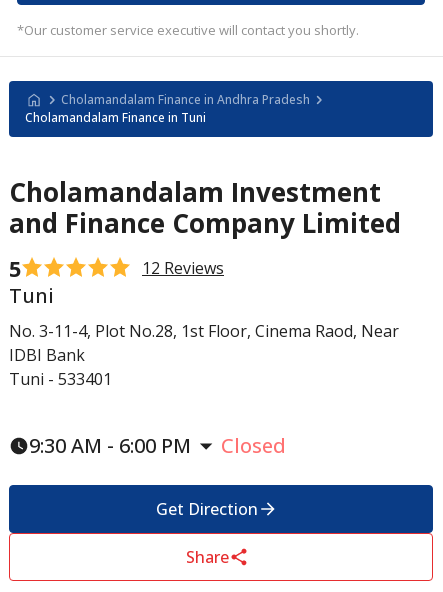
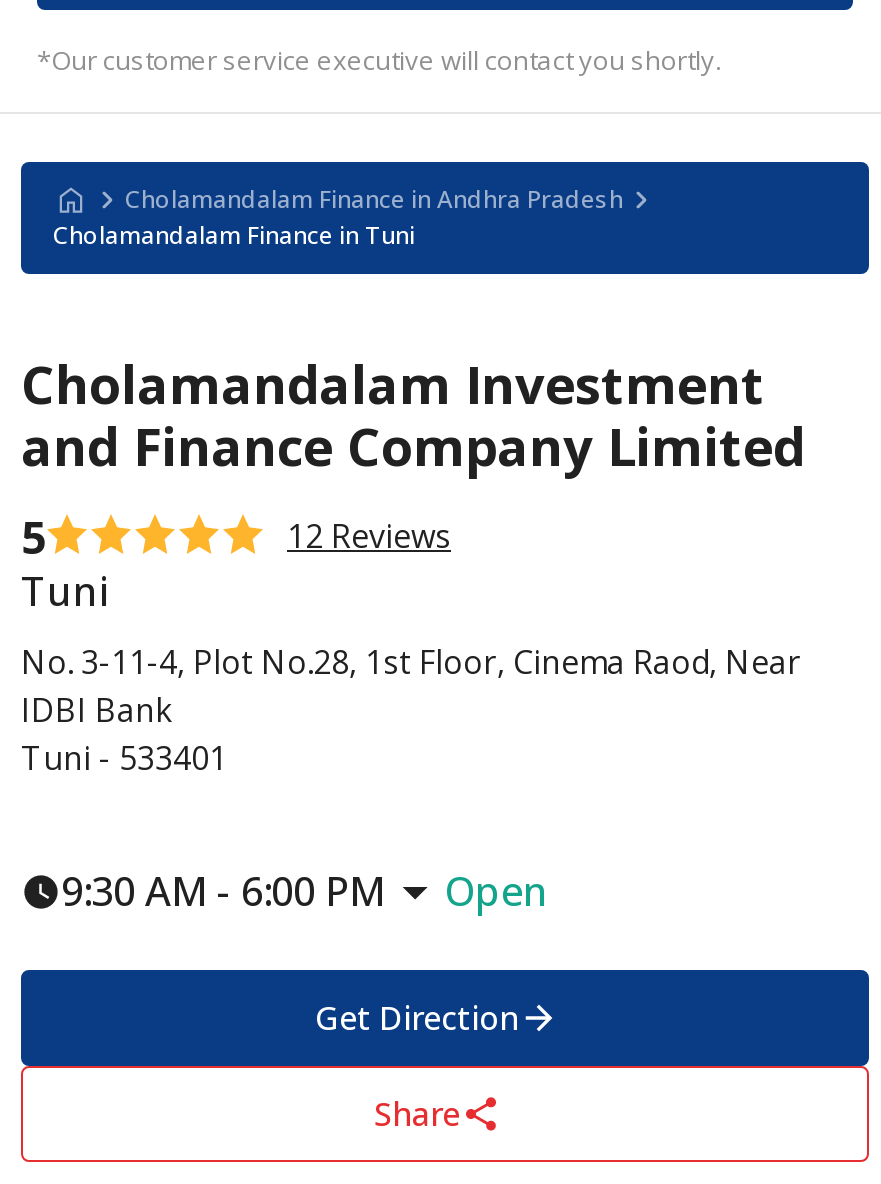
[221,432,286,459] Closed -> [445,865,549,919] Open

